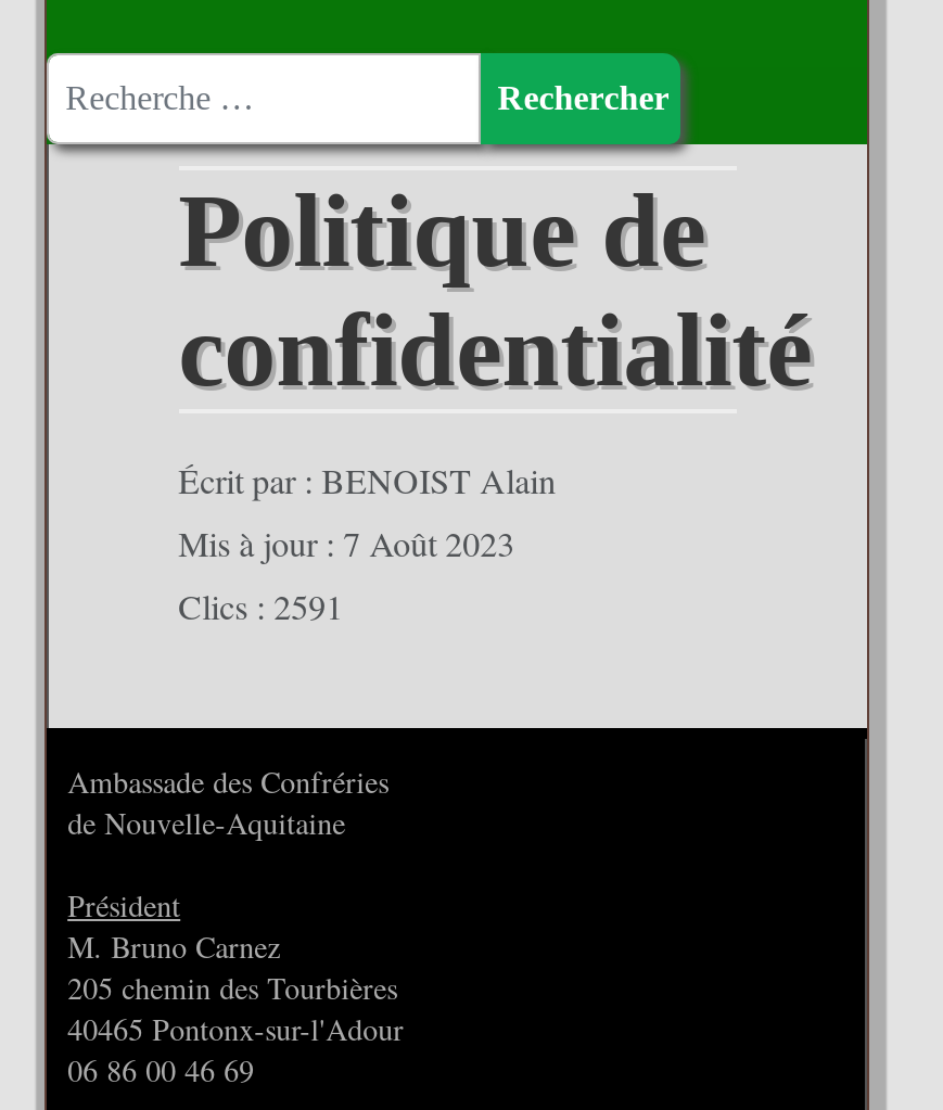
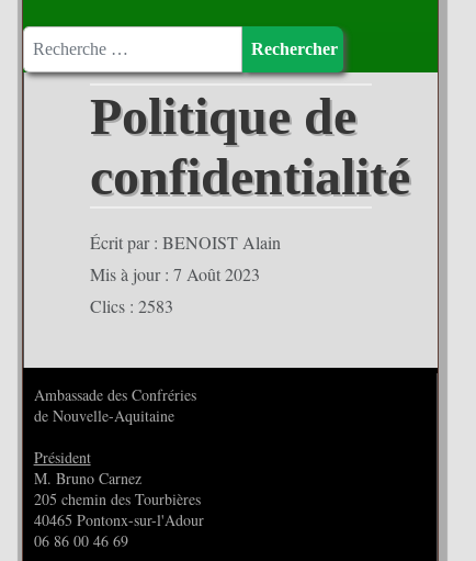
[178,583,343,628] Clics : 2591 -> [89,294,173,317] Clics : 2583

